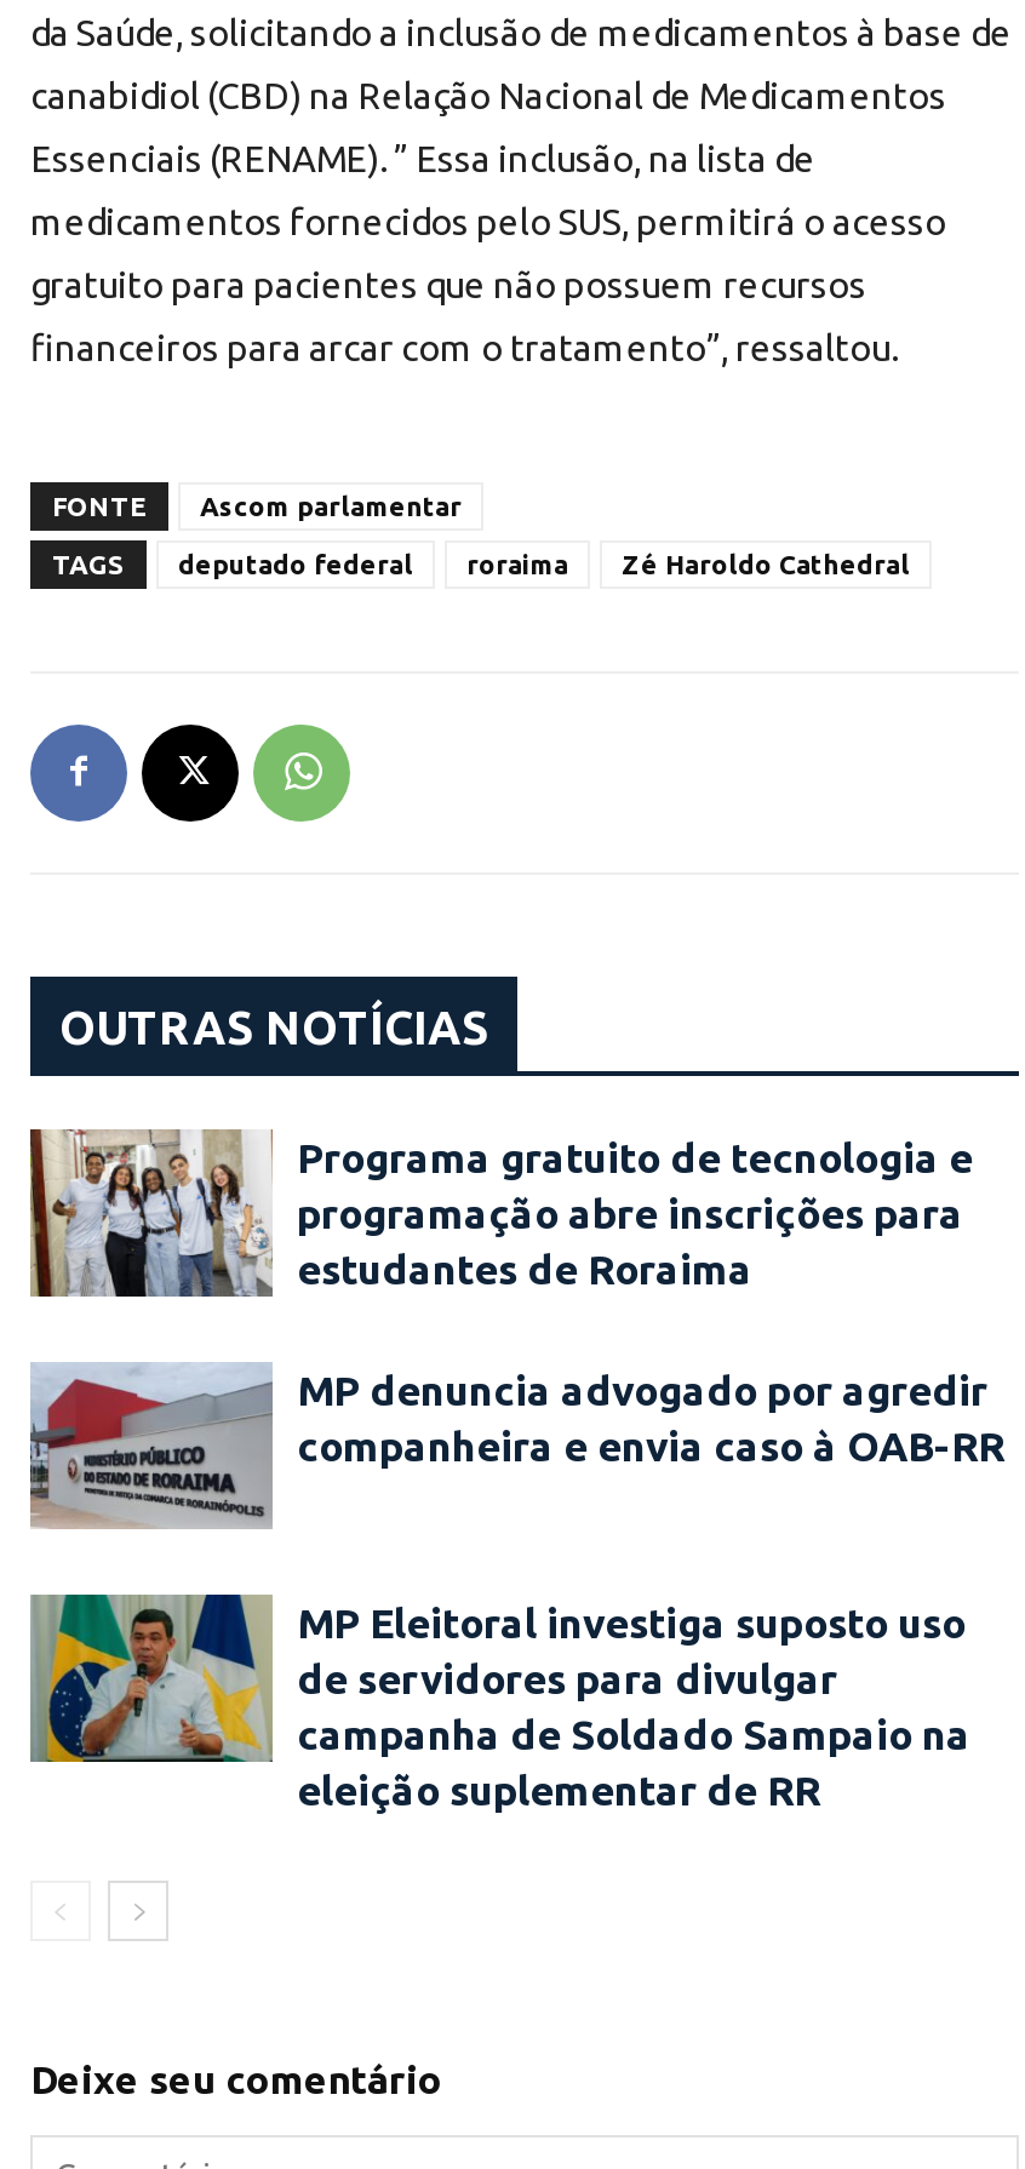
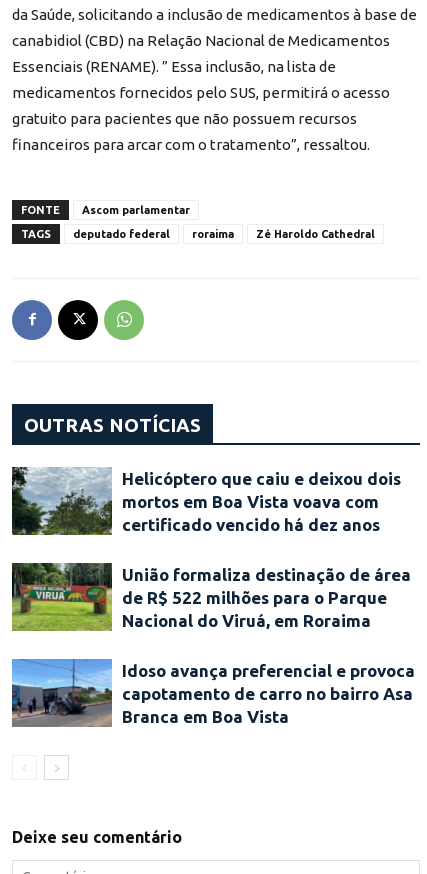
[28,1129,973,1299] [image] | Programa gratuito de tecnologia e | programação abre inscrições para | estudantes de Roraima -> [12,467,401,536] [image] | Helicóptero que caiu e deixou dois | mortos em Boa Vista voava com | certificado vencido há dez anos
[30,1362,1004,1529] [image] | MP denuncia advogado por agredir | companheira e envia caso à OAB-RR -> [12,562,411,631] [image] | União formaliza destinação de área | de R$ 522 milhões para o Parque | Nacional do Viruá, em Roraima
[30,1592,970,1812] [image] | MP Eleitoral investiga suposto uso | de servidores para divulgar | campanha de Soldado Sampaio na | eleição suplementar de RR -> [11,658,415,728] [image] | Idoso avança preferencial e provoca | capotamento de carro no bairro Asa | Branca em Boa Vista

